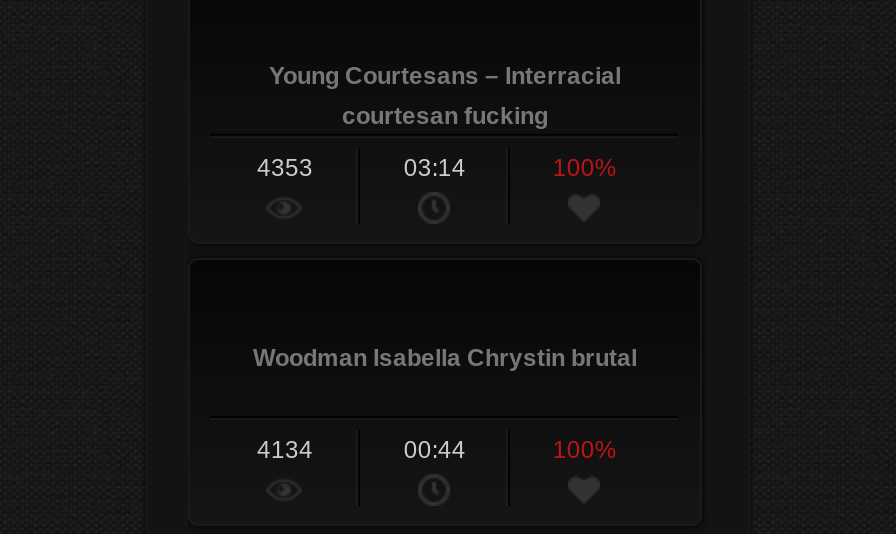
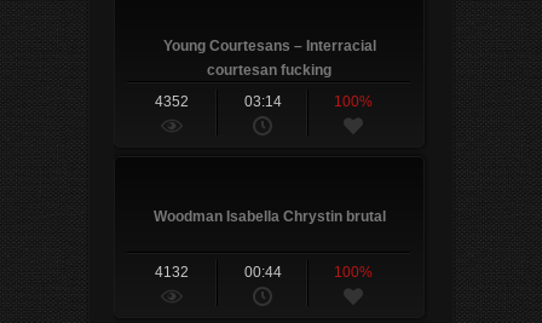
[257,154,313,182] 4353 -> [155,93,189,110] 4352
[257,436,313,464] 4134 -> [155,264,189,281] 4132

